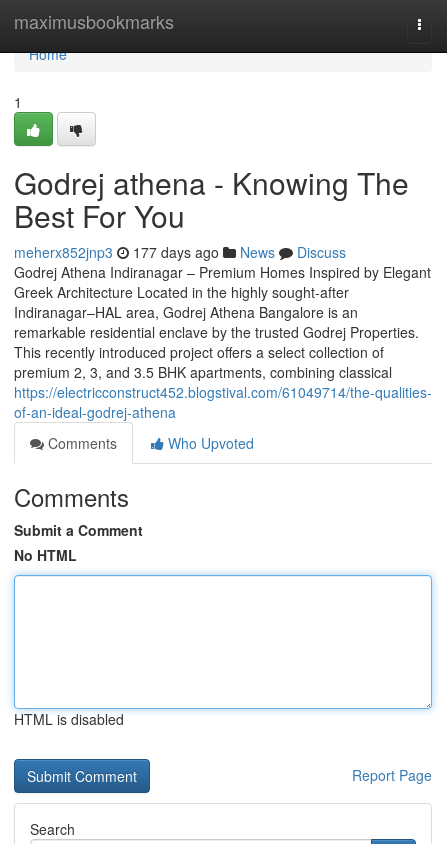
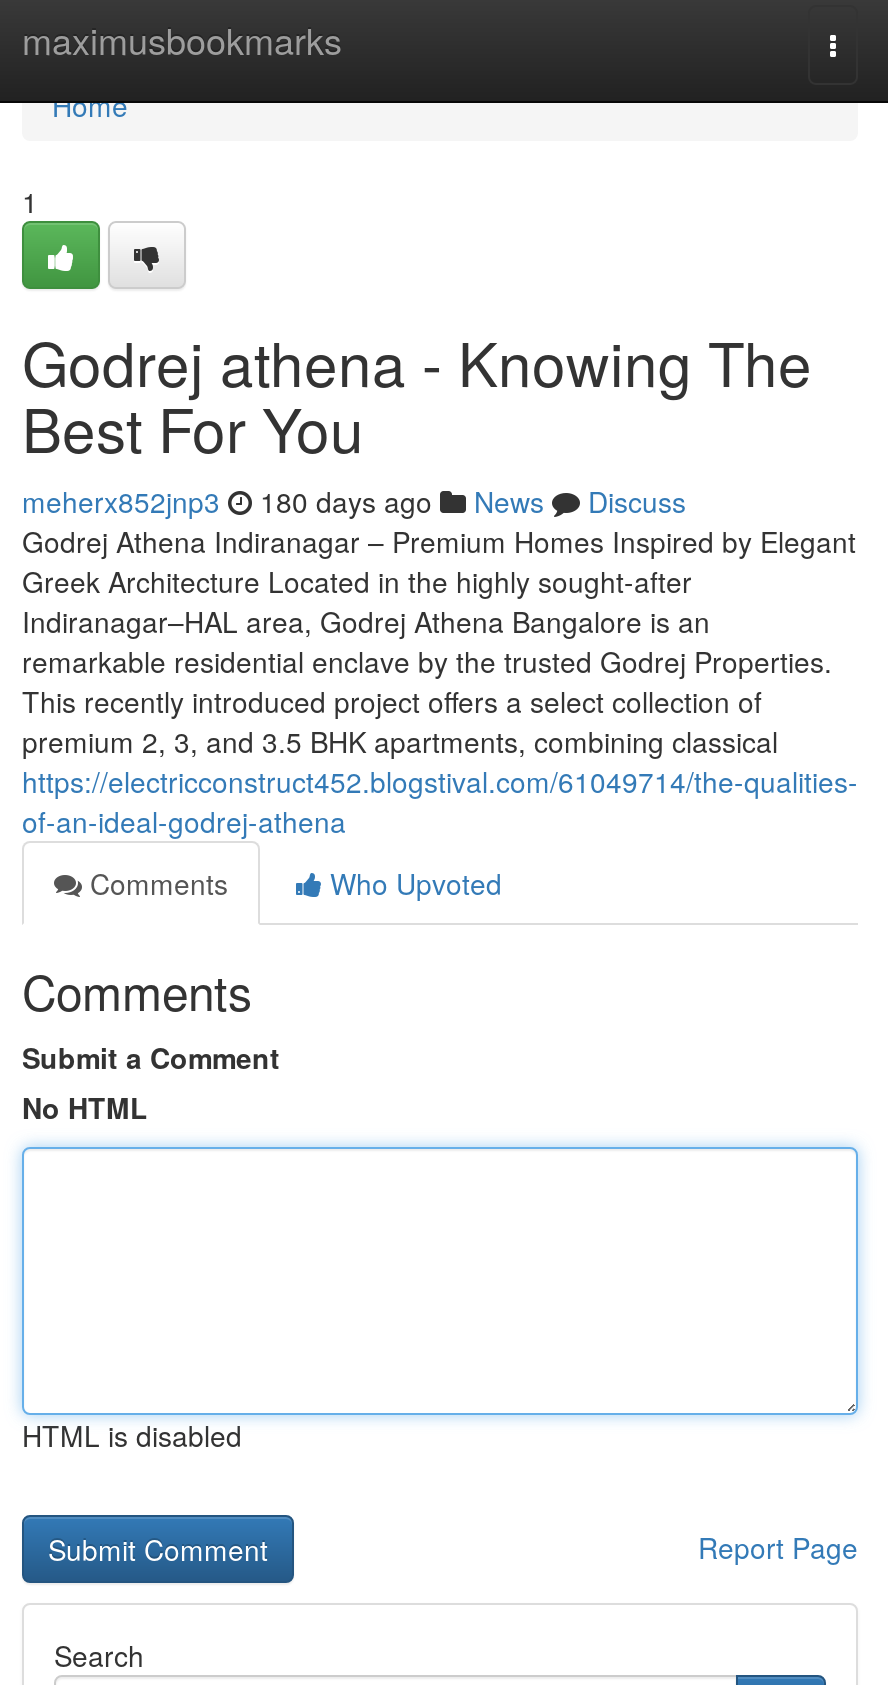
[14,242,346,262] meherx852jnp3 177 days ago News Discuss -> [22,481,686,521] meherx852jnp3 180 days ago News Discuss

